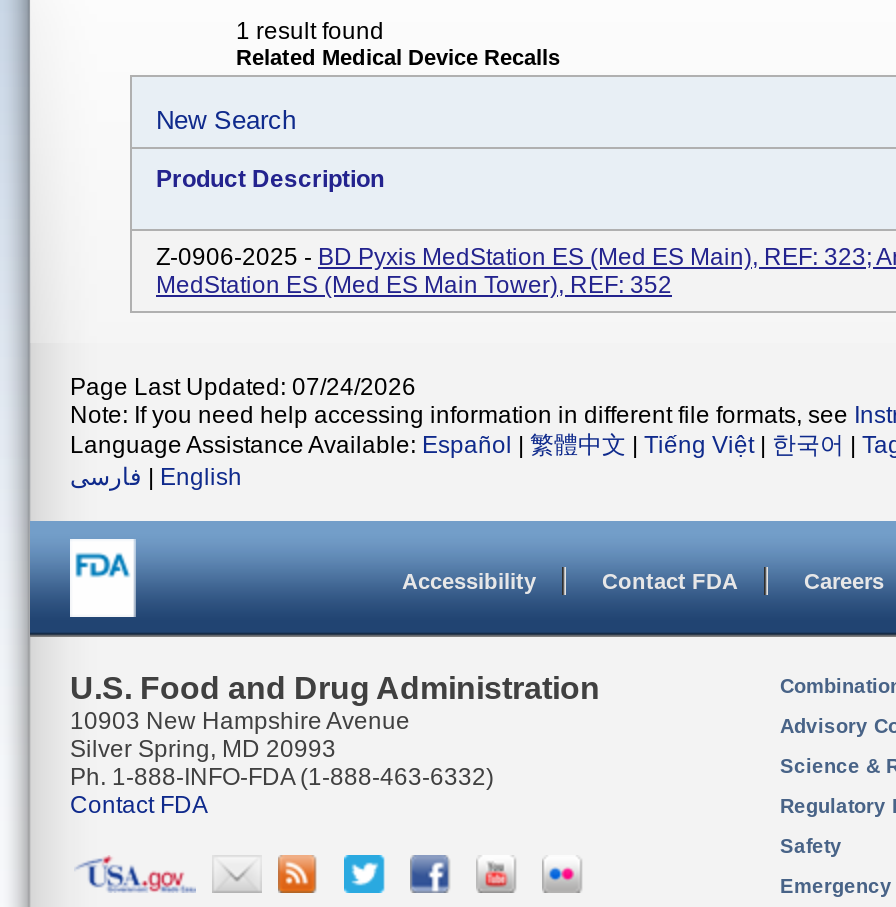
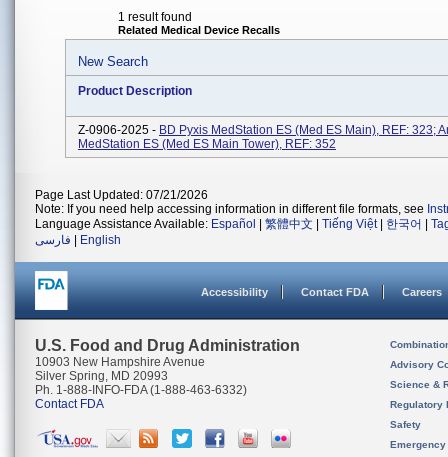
[70,373,416,401] Page Last Updated: 07/24/2026 -> [35,188,208,202] Page Last Updated: 07/21/2026

